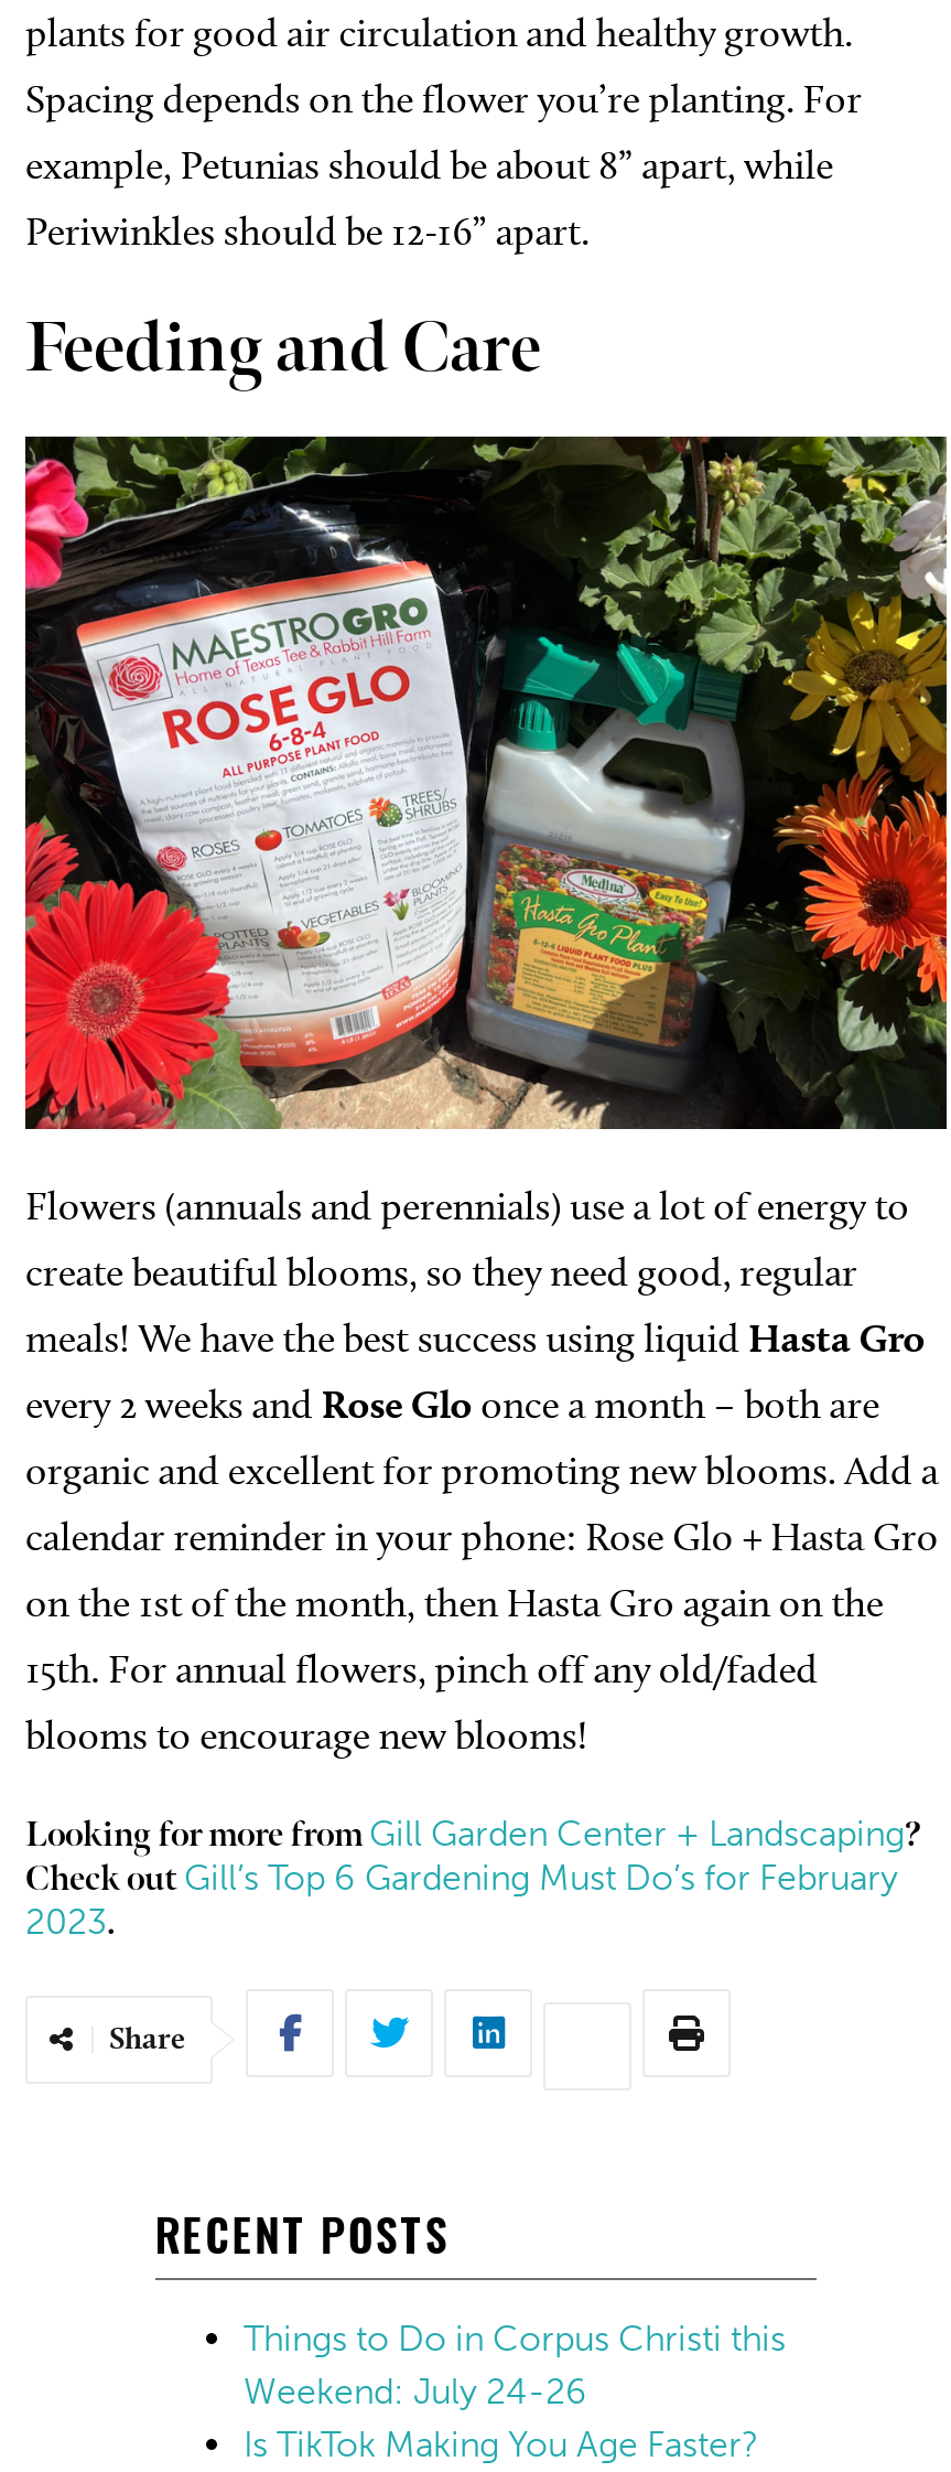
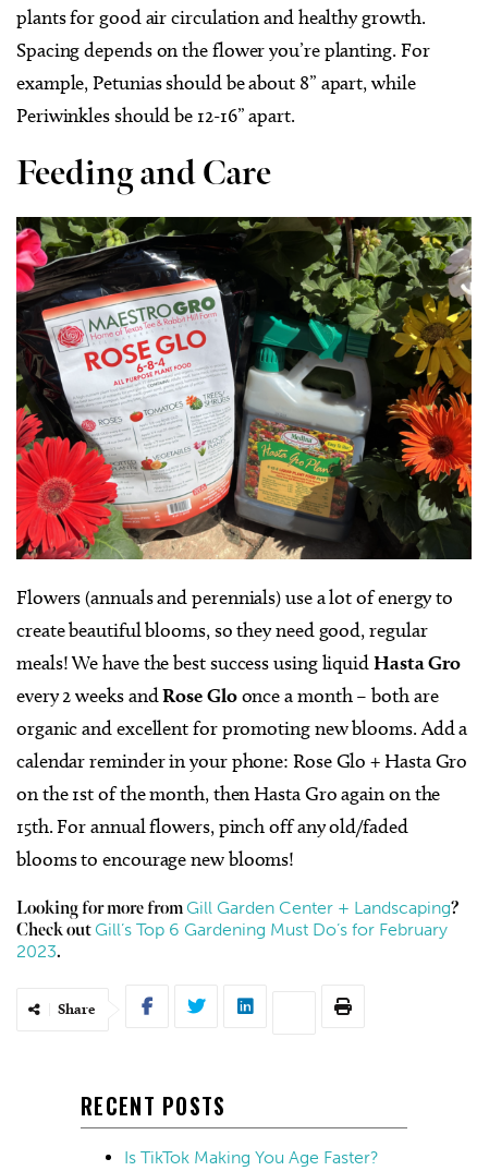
[244,2317,786,2412] Things to Do in Corpus Christi this | Weekend: July 24-26 -> none

